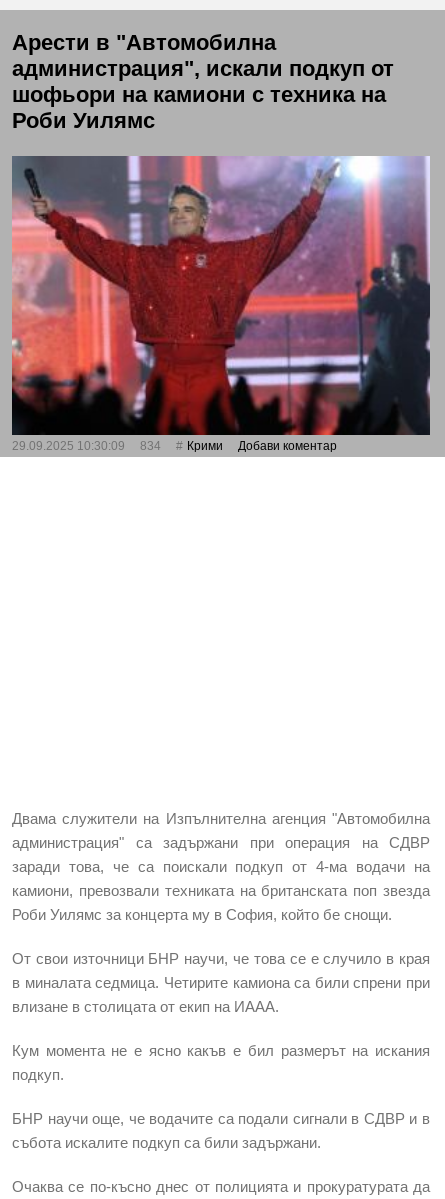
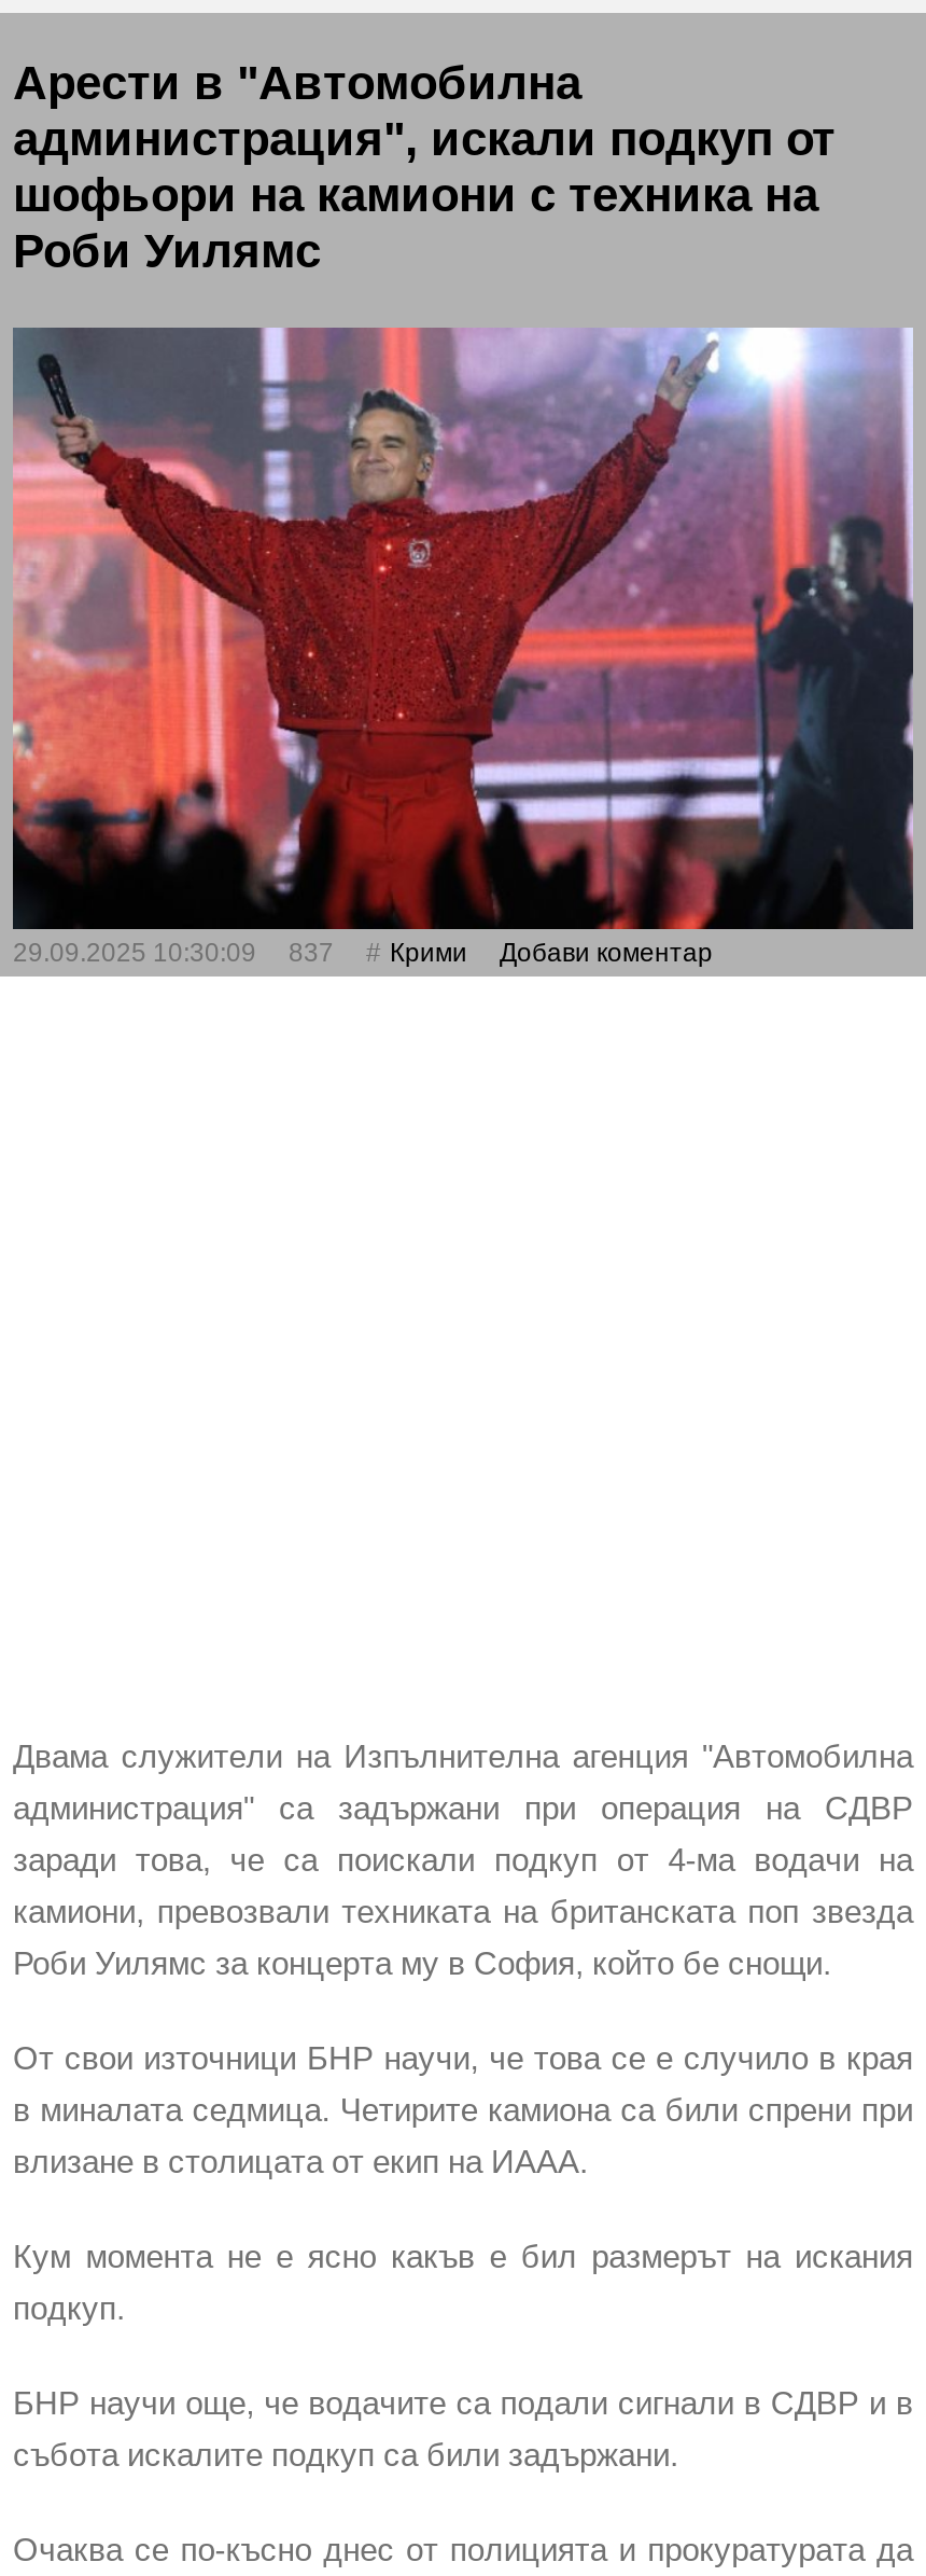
[12,439,337,453] 29.09.2025 10:30:09 834 Крими Добави коментар -> [13,937,713,967] 29.09.2025 10:30:09 837 Крими Добави коментар

